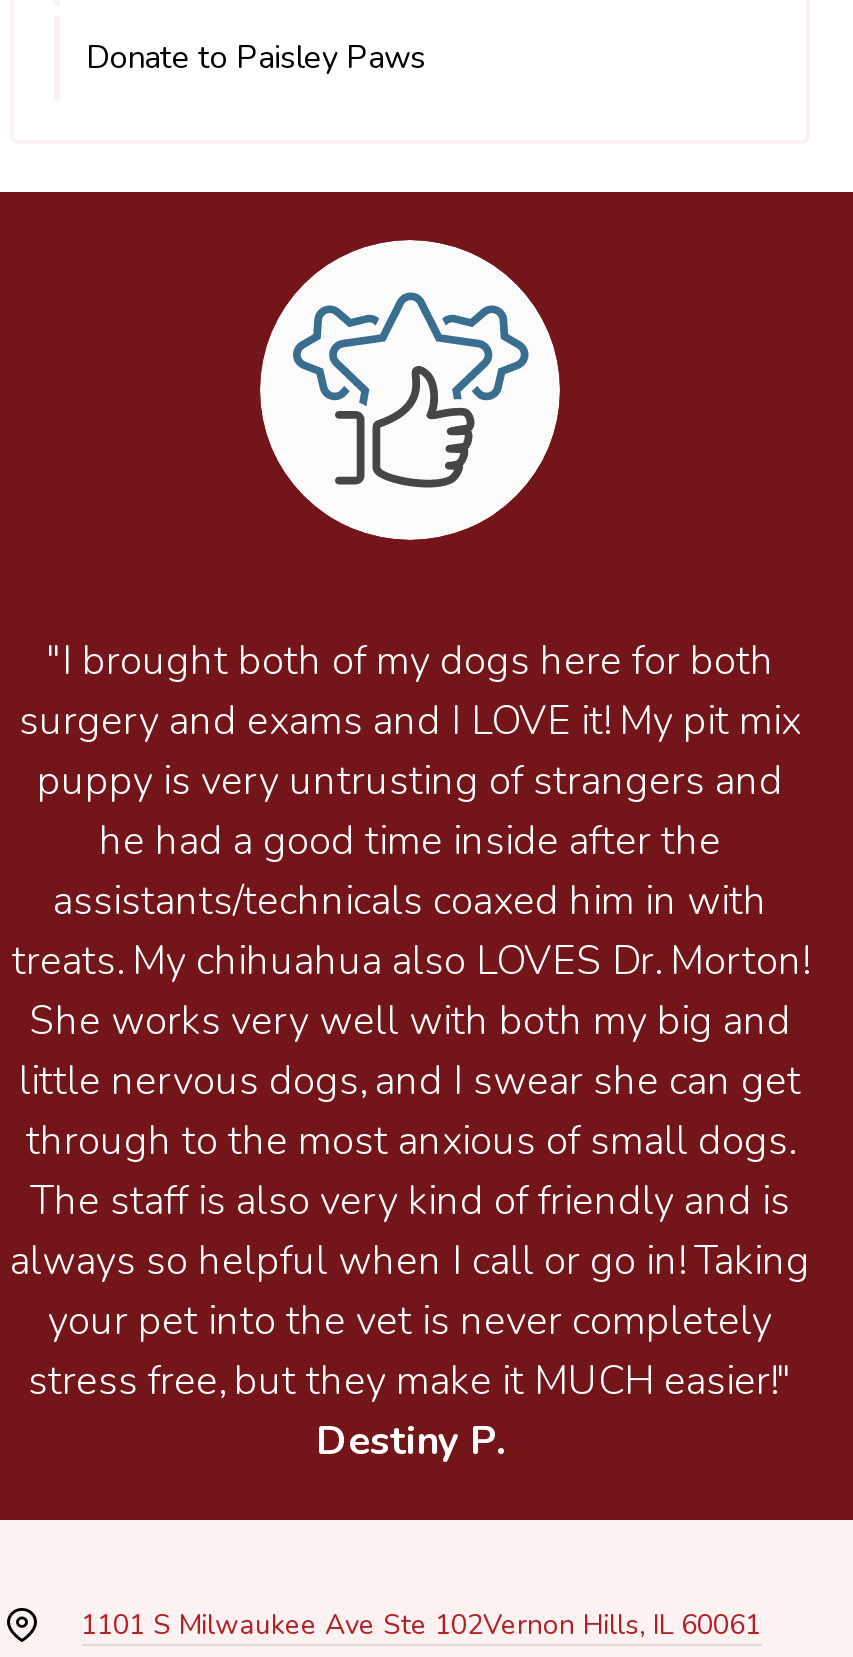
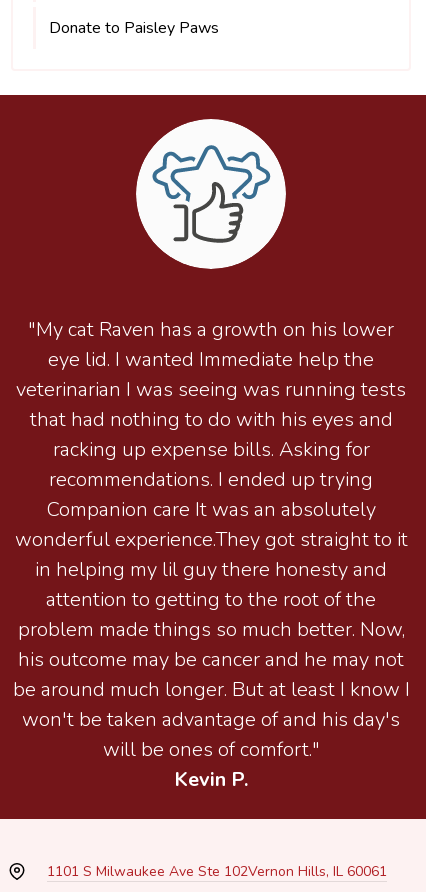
[10,634,810,1468] "I brought both of my dogs here for both | surgery and exams and I LOVE it! My pit mix | puppy is very untrusting of strangers and | he had a good time inside after the | assistants/technicals coaxed him in with | treats. My chihuahua also LOVES Dr. Morton! | She works very well with both my big and | little nervous dogs, and I swear she can get | through to the most anxious of small dogs. | The staff is also very kind of friendly and is | always so helpful when I call or go in! Taking | your pet into the vet is never completely | stress free, but they make it MUCH easier!" | Destiny P. -> [12,316,409,793] "My cat Raven has a growth on his lower | eye lid. I wanted Immediate help the | veterinarian I was seeing was running tests | that had nothing to do with his eyes and | racking up expense bills. Asking for | recommendations. I ended up trying | Companion care It was an absolutely | wonderful experience.They got straight to it | in helping my lil guy there honesty and | attention to getting to the root of the | problem made things so much better. Now, | his outcome may be cancer and he may not | be around much longer. But at least I know I | won't be taken advantage of and his day's | will be ones of comfort." | Kevin P.

